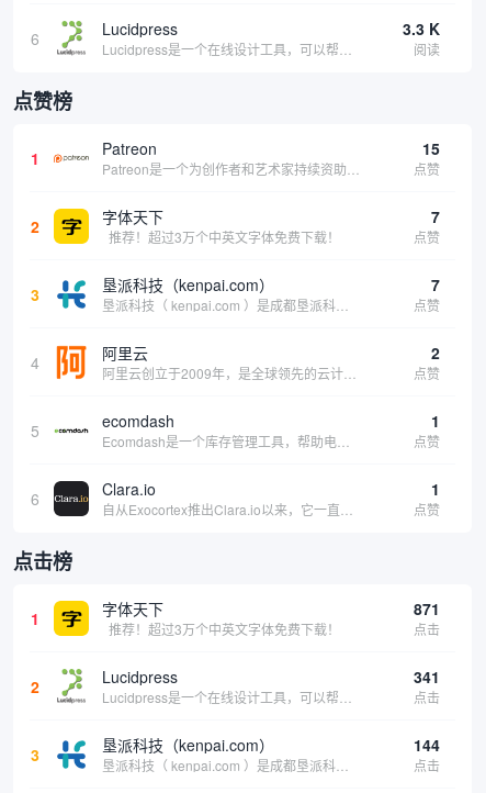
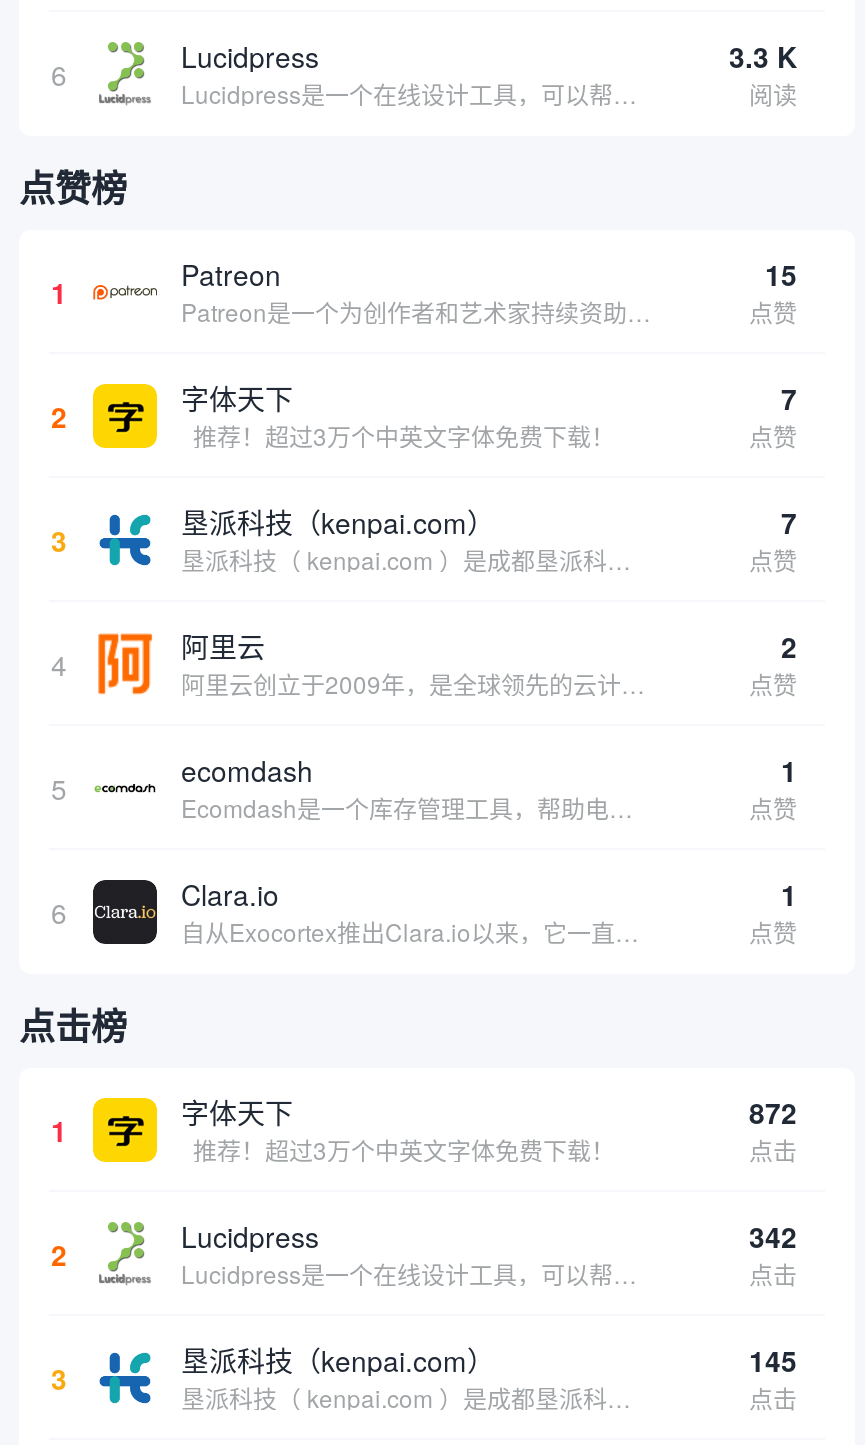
[414,597,440,619] 871 -> [749,1091,797,1131] 872
[414,665,440,687] 341 -> [749,1215,797,1255] 342
[414,733,440,755] 144 -> [749,1339,797,1379] 145

